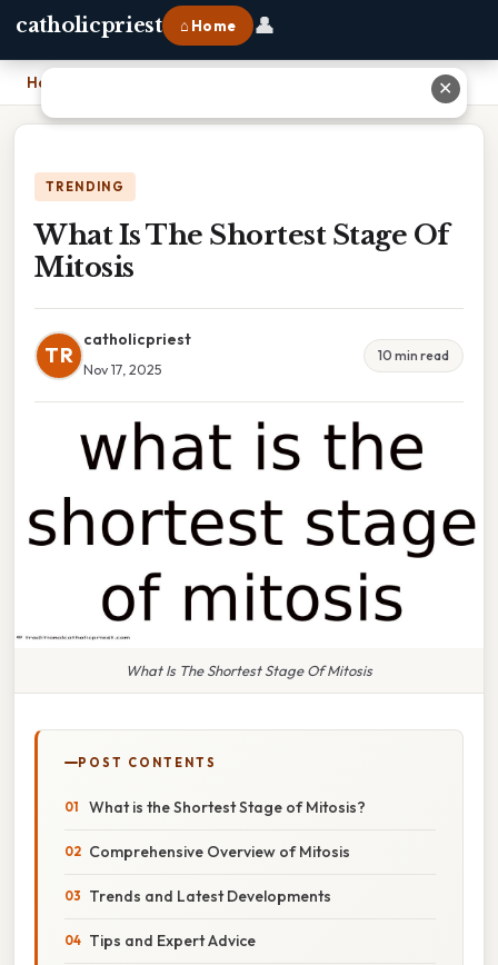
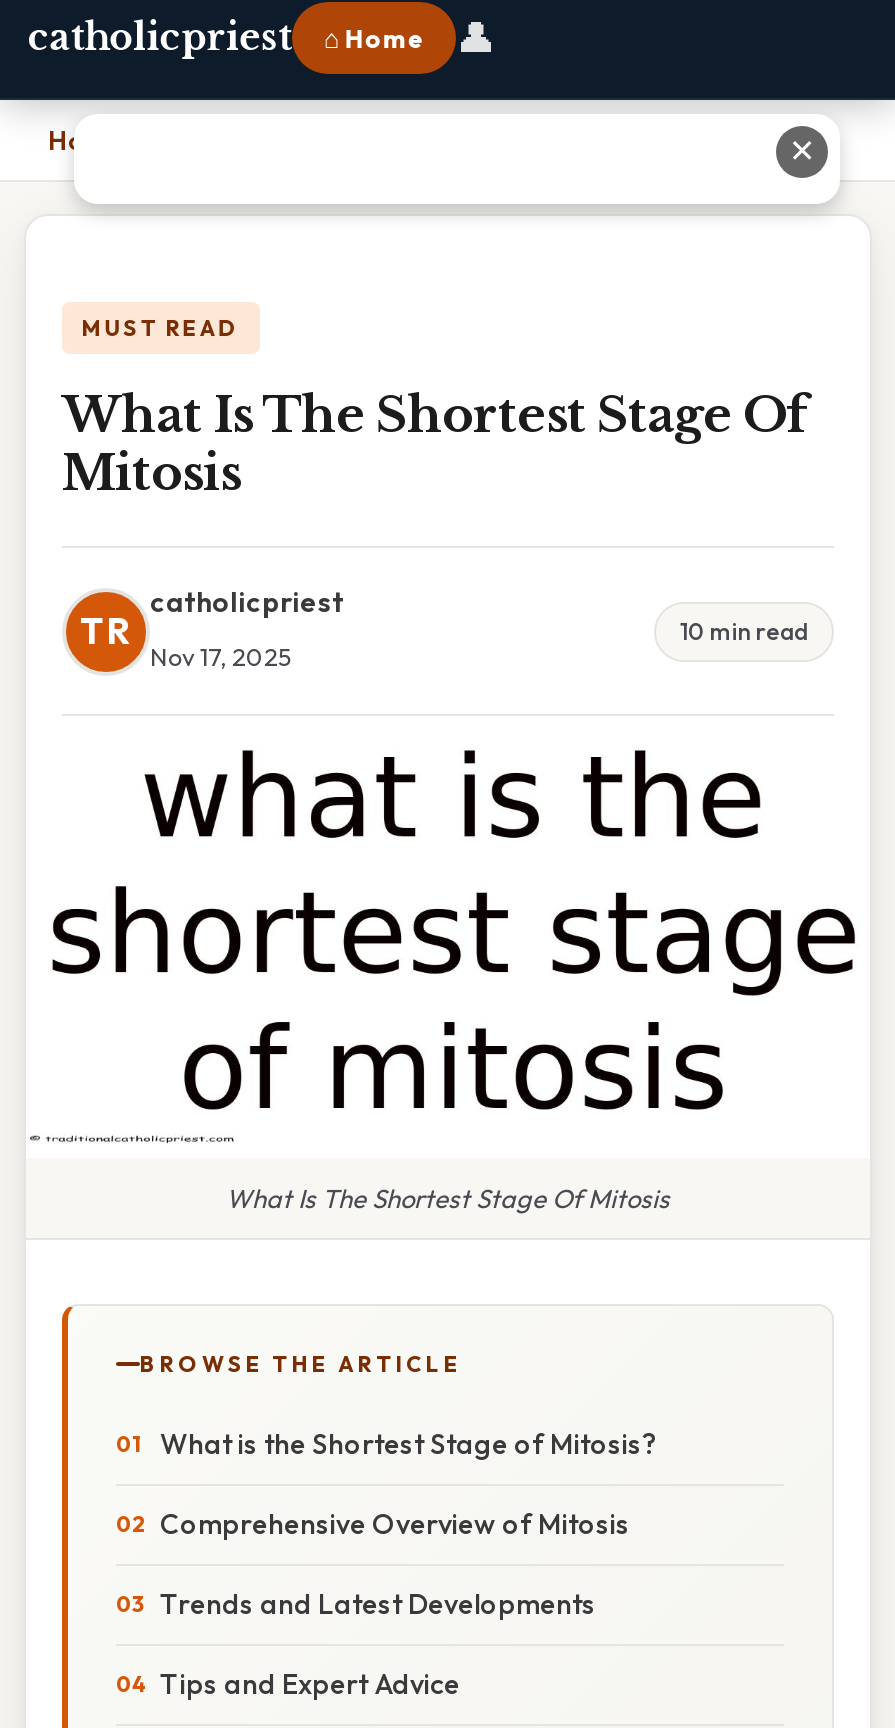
[46,179,125,195] TRENDING -> [82,314,239,342] MUST READ
[78,755,217,770] POST CONTENTS -> [140,1350,462,1378] BROWSE THE ARTICLE

